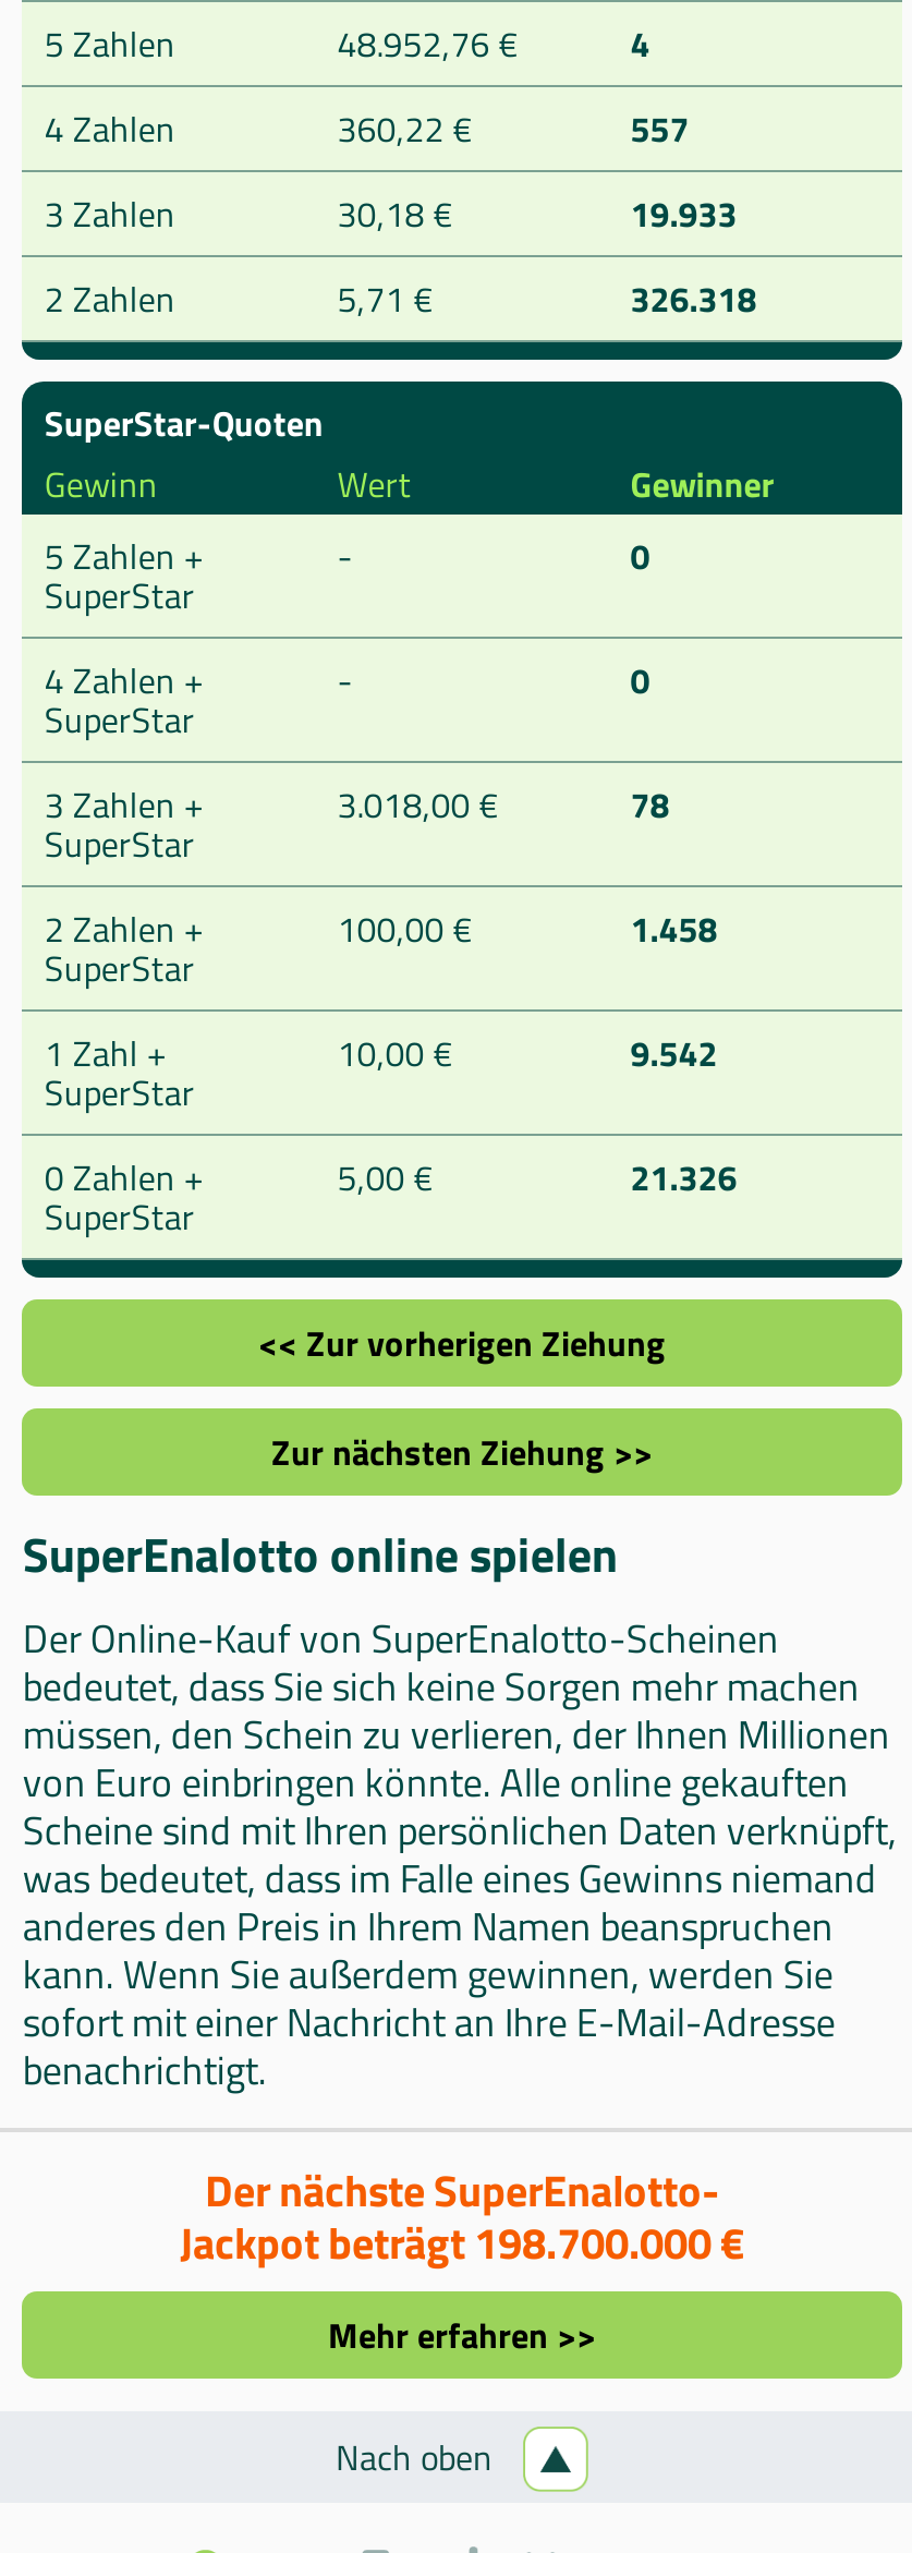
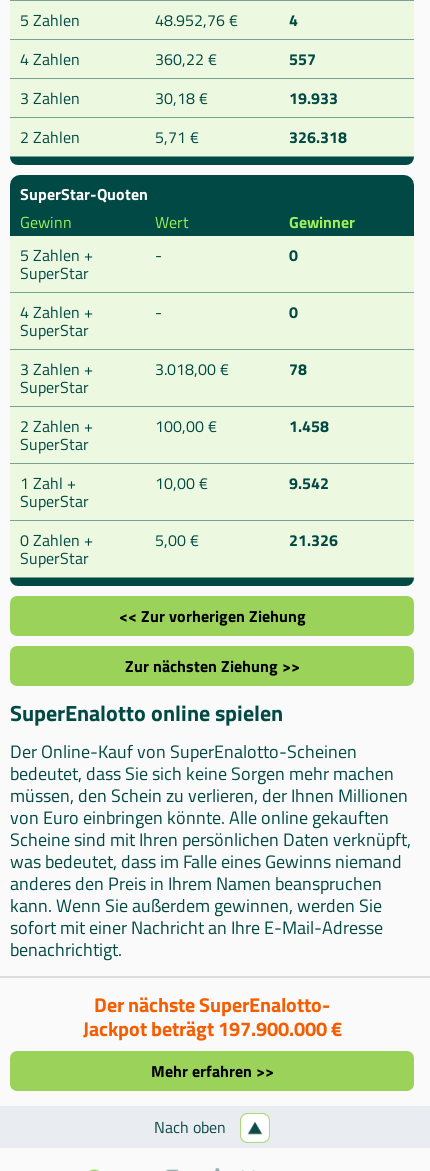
[180,2209,744,2277] Jackpot beträgt 198.700.000 € -> [82,1013,341,1044] Jackpot beträgt 197.900.000 €

